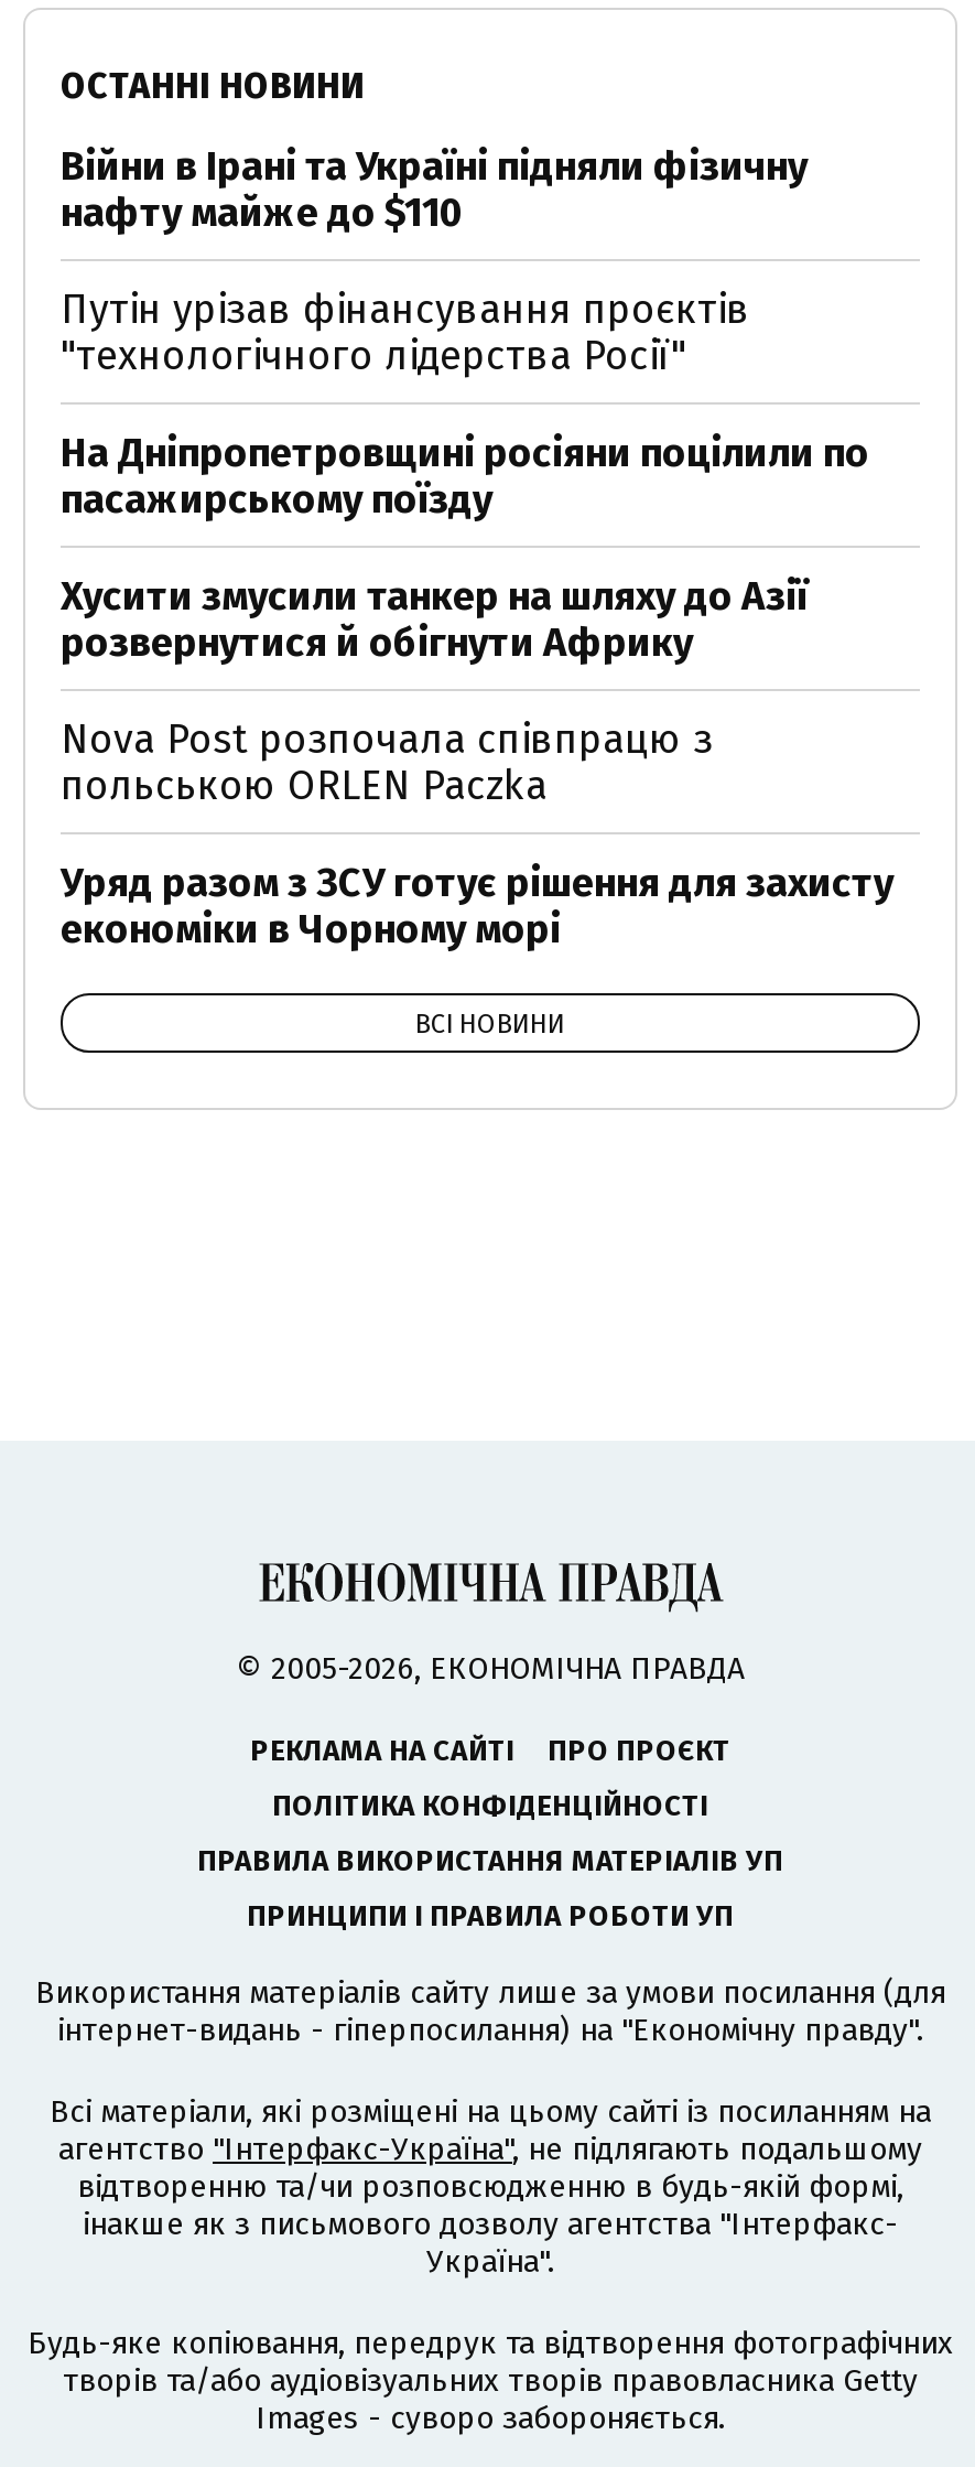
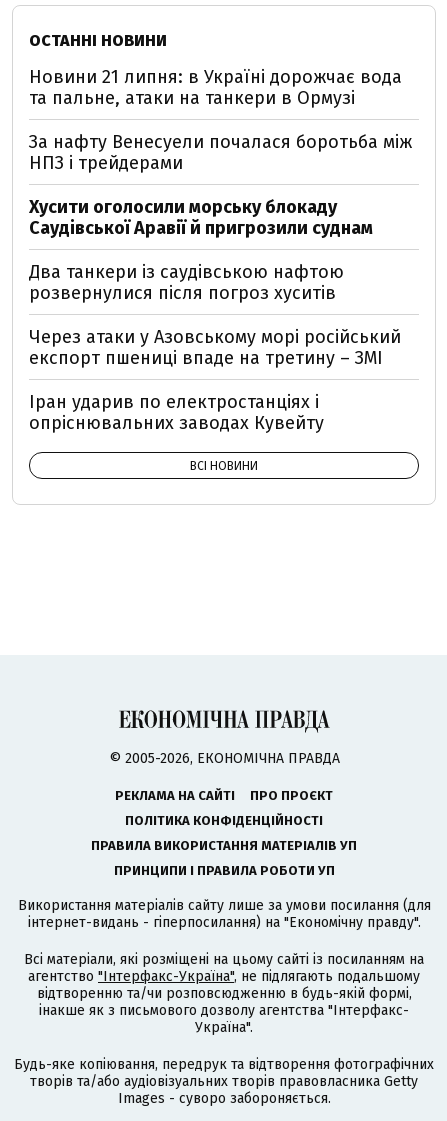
[61,142,808,237] Війни в Ірані та Україні підняли фізичну | нафту майже до $110 -> [29,66,402,109] Новини 21 липня: в Україні дорожчає вода | та пальне, атаки на танкери в Ормузі
[61,286,750,380] Путін урізав фінансування проєктів | "технологічного лідерства Росії" -> [29,131,412,174] За нафту Венесуели почалася боротьба між | НПЗ і трейдерами
[61,429,869,524] На Дніпропетровщині росіяни поцілили по | пасажирському поїзду -> [29,196,373,239] Хусити оголосили морську блокаду | Саудівської Аравії й пригрозили суднам
[61,572,808,667] Хусити змусили танкер на шляху до Азії | розвернутися й обігнути Африку -> [29,261,344,304] Два танкери із саудівською нафтою | розвернулися після погроз хуситів
[61,715,713,810] Nova Post розпочала співпрацю з | польською ORLEN Paczka -> [29,326,401,369] Через атаки у Азовському морі російський | експорт пшениці впаде на третину – ЗМІ
[61,859,893,954] Уряд разом з ЗСУ готує рішення для захисту | економіки в Чорному морі -> [29,391,324,434] Іран ударив по електростанціях і | опріснювальних заводах Кувейту

